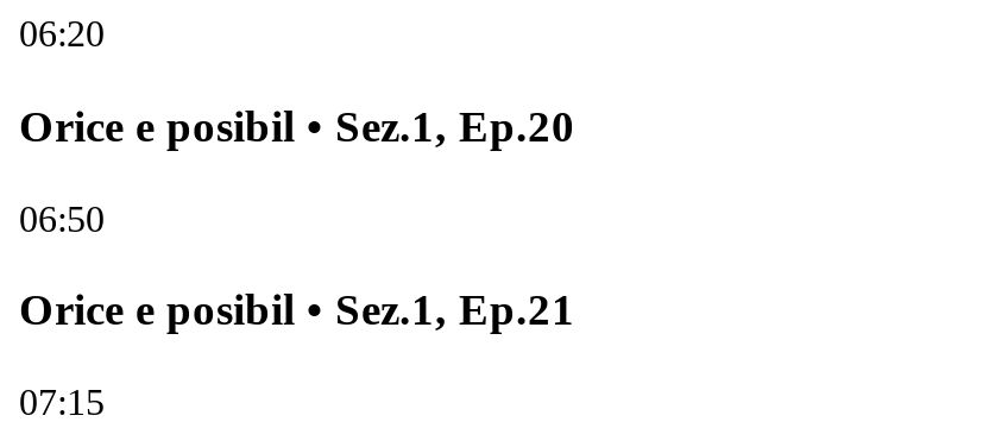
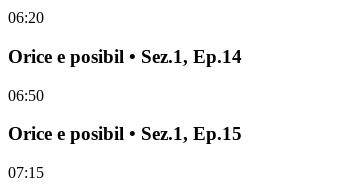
[19,101,575,151] Orice e posibil • Sez.1, Ep.20 -> [8,46,242,67] Orice e posibil • Sez.1, Ep.14
[19,285,575,335] Orice e posibil • Sez.1, Ep.21 -> [8,123,242,144] Orice e posibil • Sez.1, Ep.15

